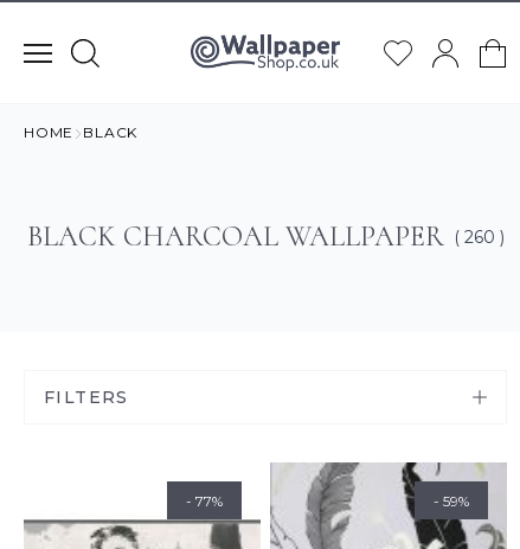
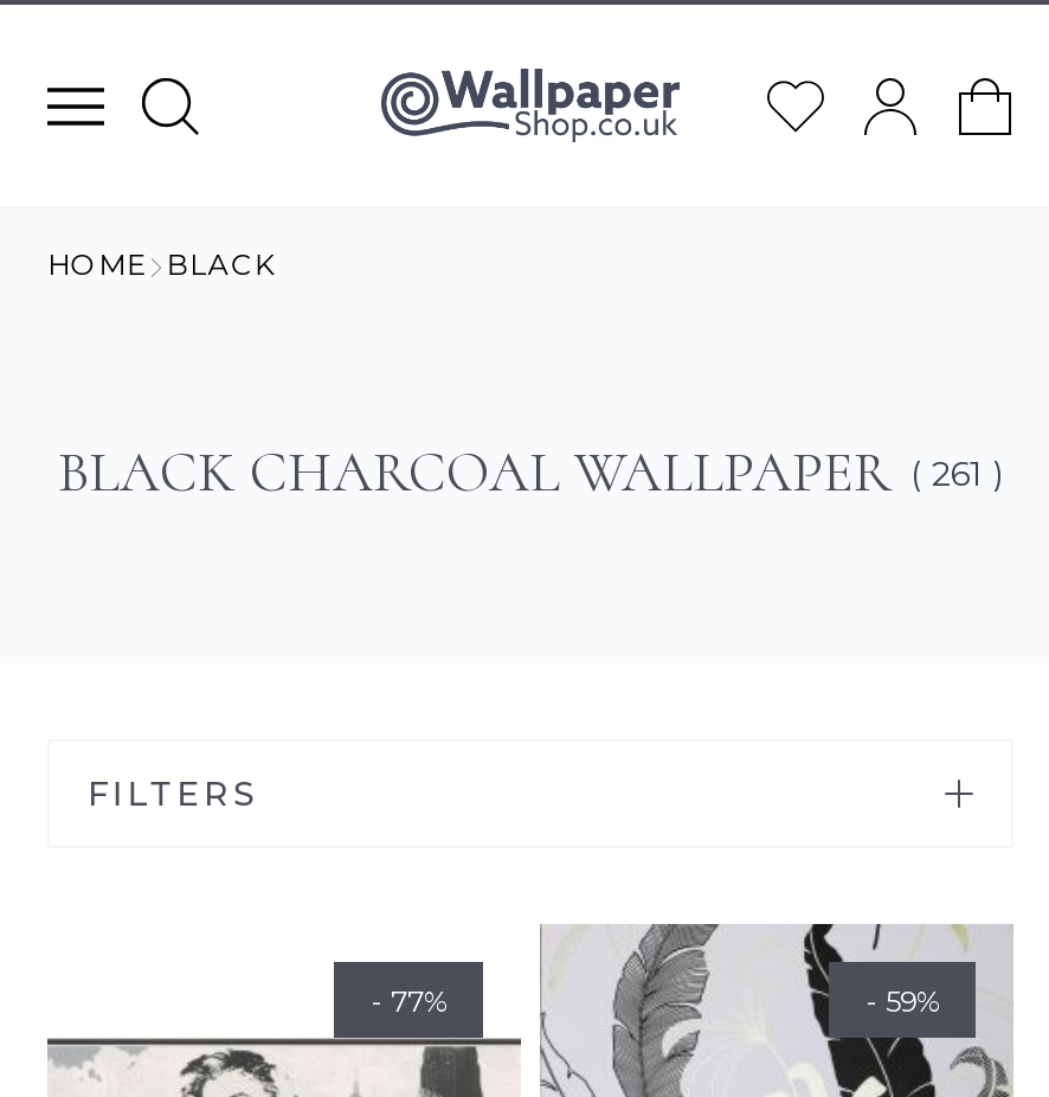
[27,219,504,254] BLACK CHARCOAL WALLPAPER ( 260 ) -> [58,438,1003,507] BLACK CHARCOAL WALLPAPER ( 261 )

